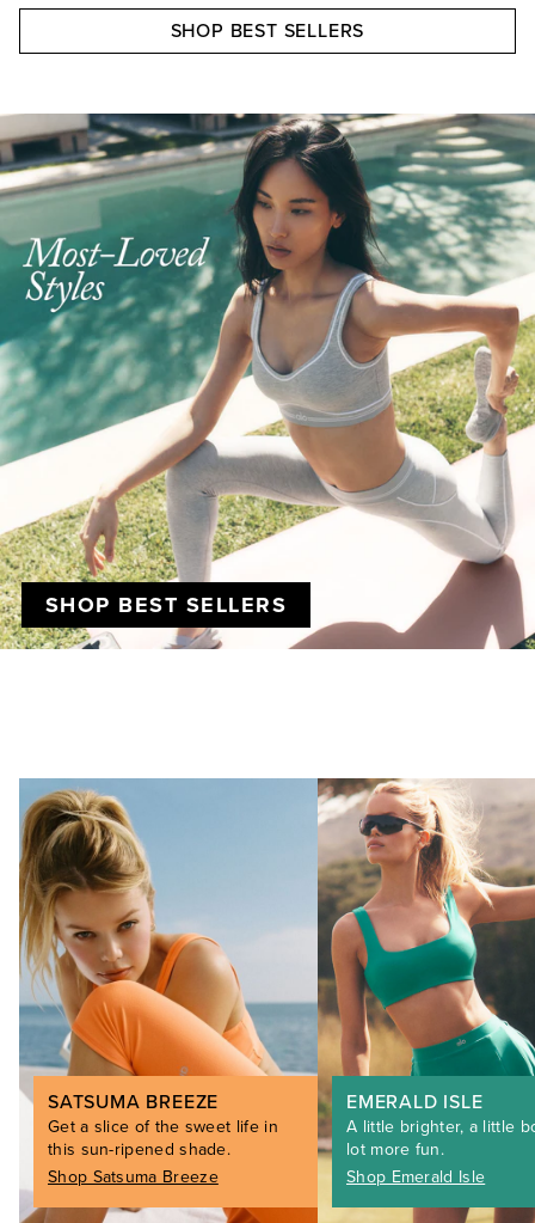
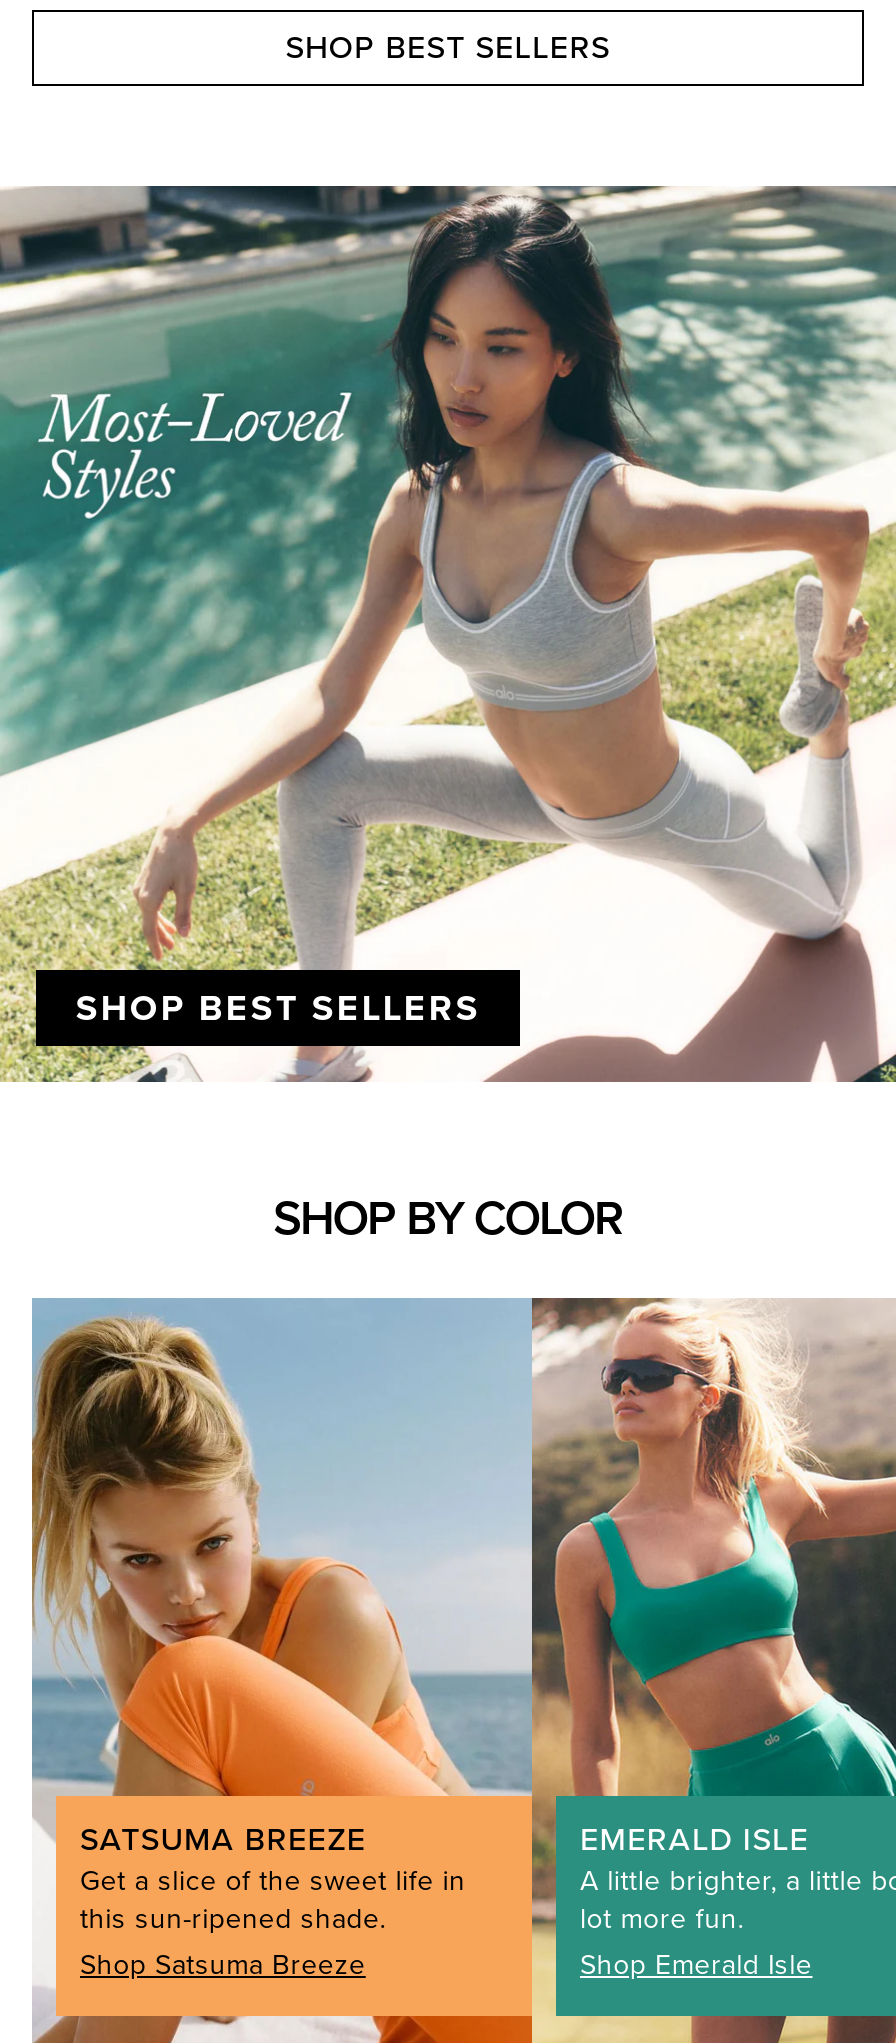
none -> [273,1190,623,1248] SHOP BY COLOR

